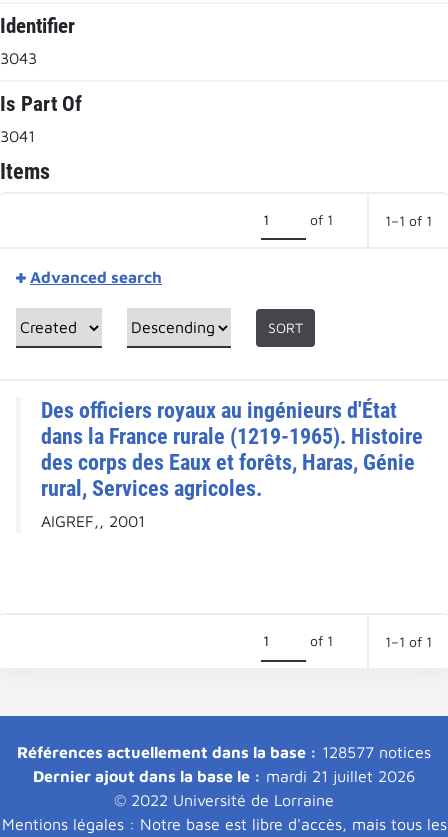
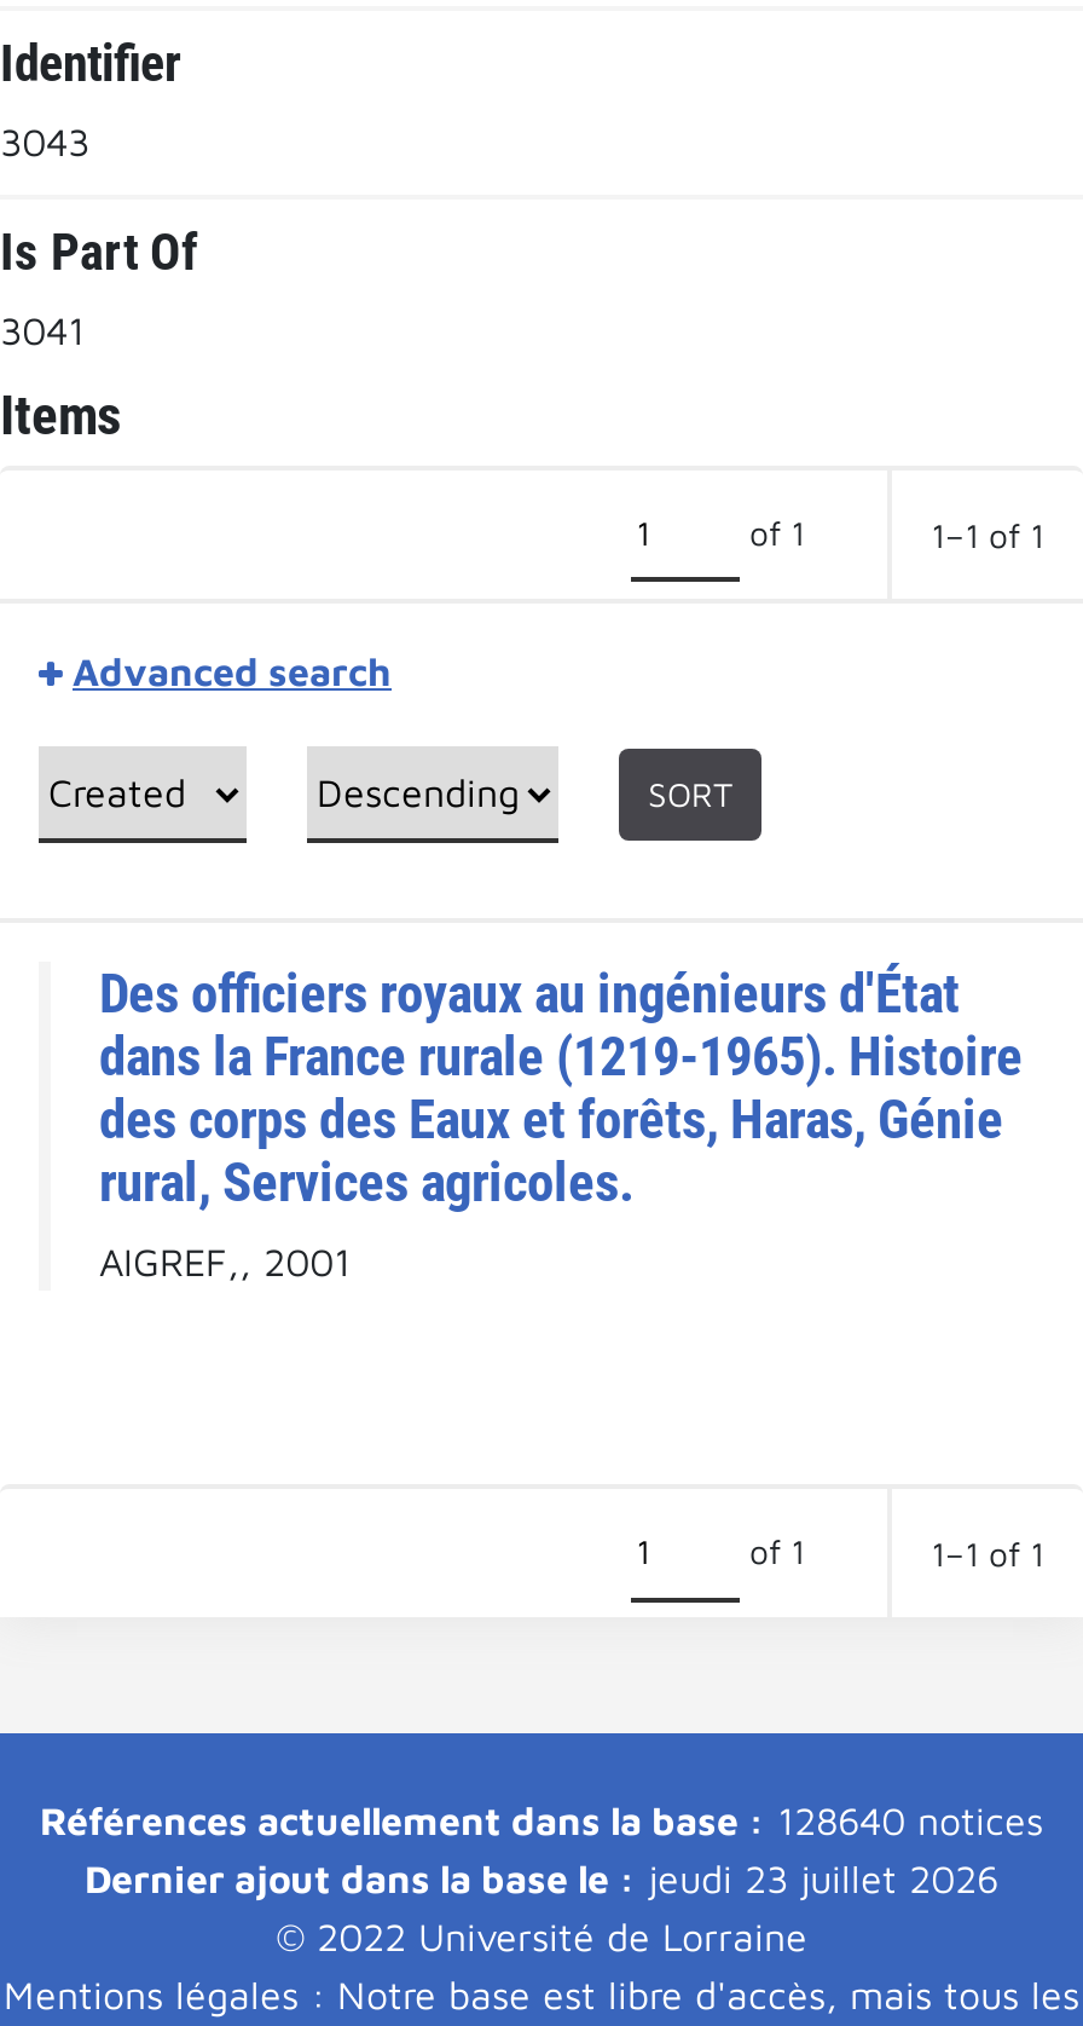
[17,743,431,761] Références actuellement dans la base : 128577 notices -> [40,1799,1043,1842] Références actuellement dans la base : 128640 notices
[33,767,415,785] Dernier ajout dans la base le : mardi 21 juillet 2026 -> [85,1857,998,1900] Dernier ajout dans la base le : jeudi 23 juillet 2026

